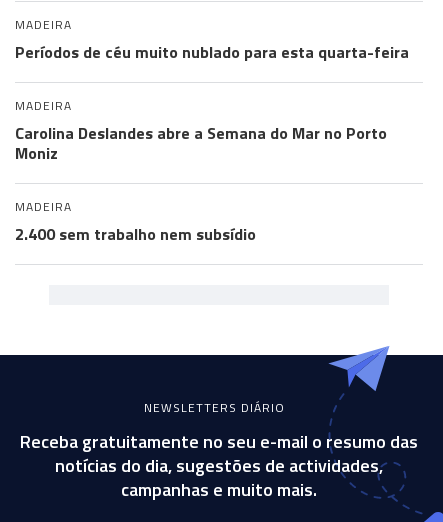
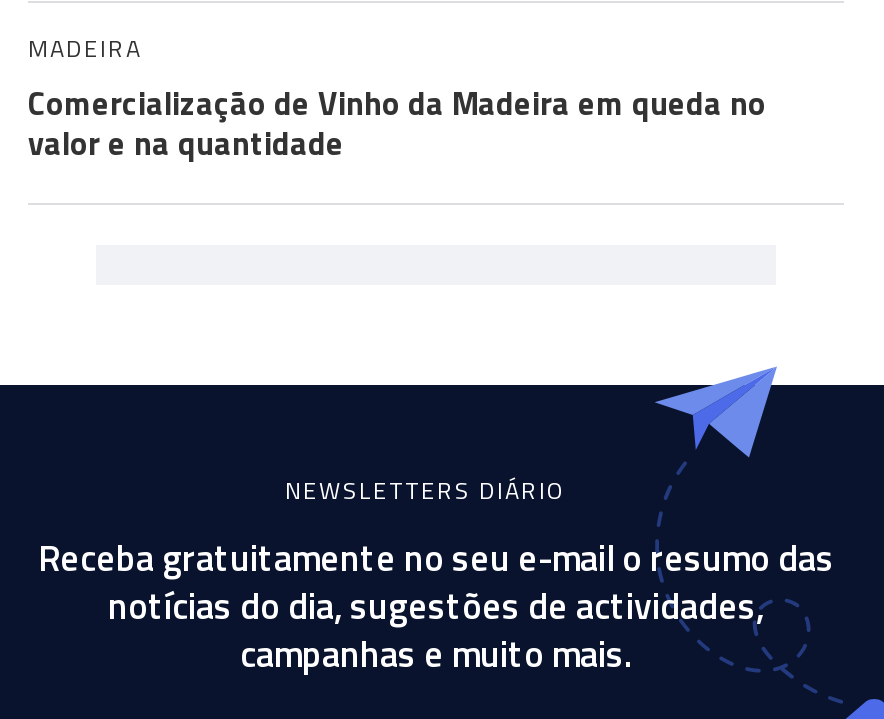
[15,40,409,246] Períodos de céu muito nublado para esta quarta-feira | MADEIRA | Carolina Deslandes abre a Semana do Mar no Porto | Moniz | MADEIRA | 2.400 sem trabalho nem subsídio -> [28,79,766,167] Comercialização de Vinho da Madeira em queda no | valor e na quantidade

